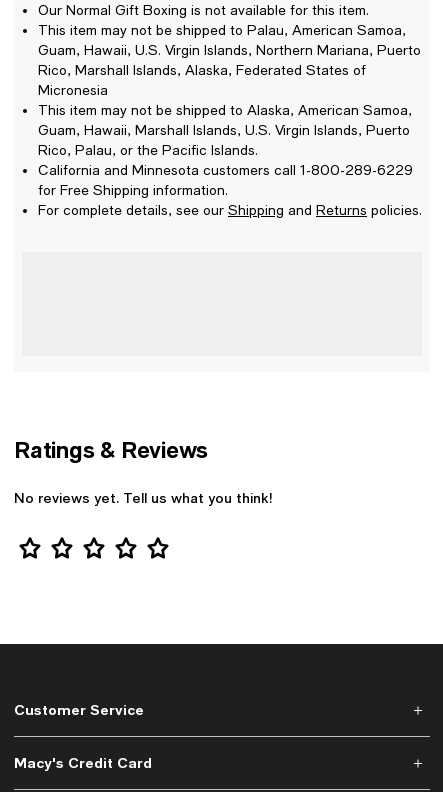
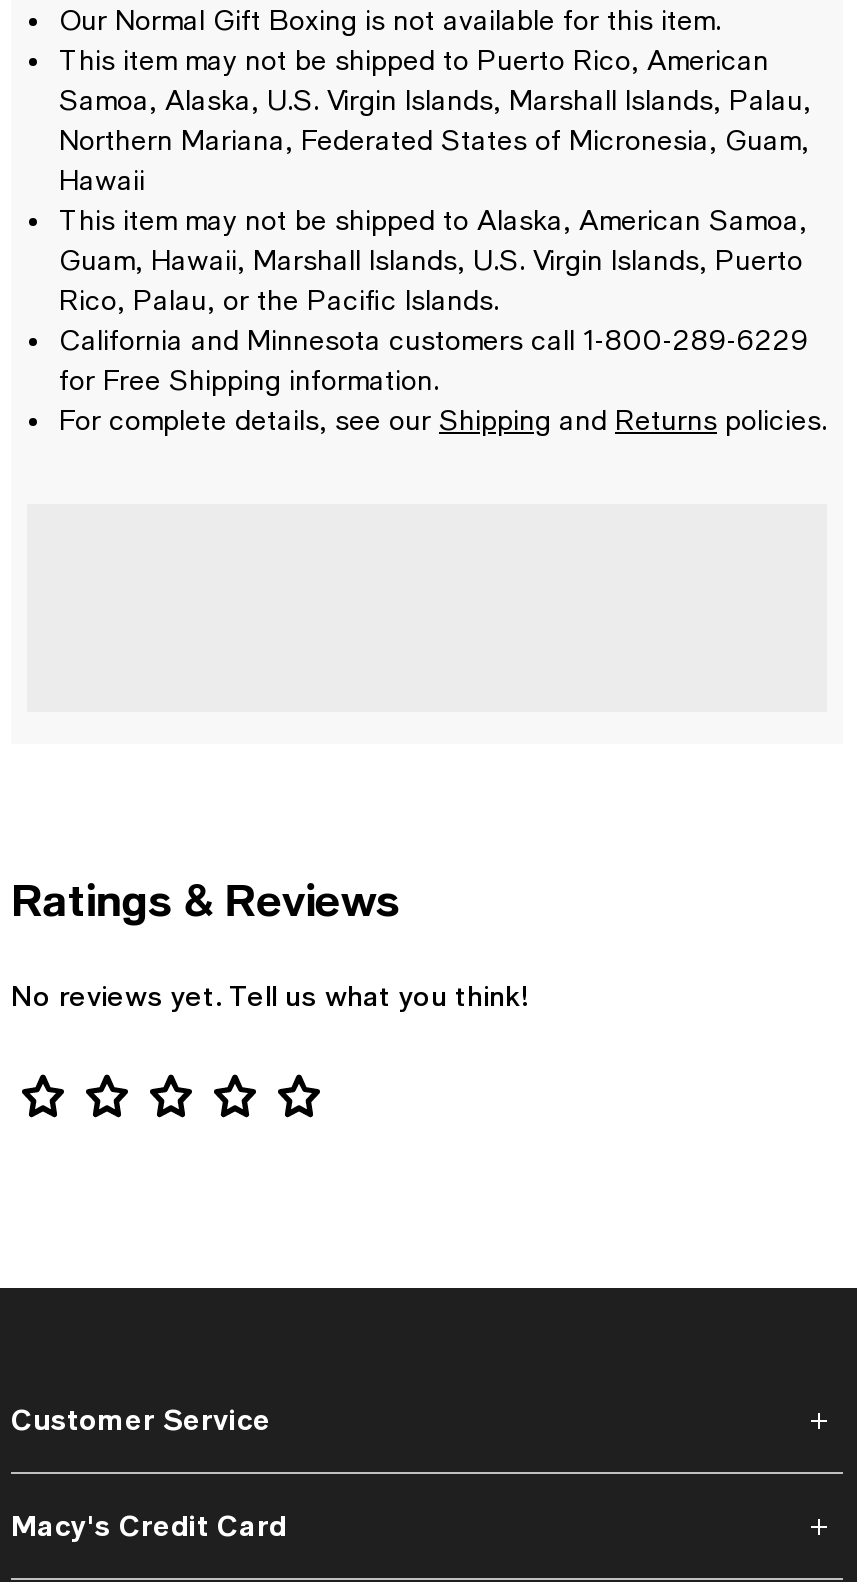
[38,22,421,98] This item may not be shipped to Palau, American Samoa, | Guam, Hawaii, U.S. Virgin Islands, Northern Mariana, Puerto | Rico, Marshall Islands, Alaska, Federated States of | Micronesia -> [59,45,811,197] This item may not be shipped to Puerto Rico, American | Samoa, Alaska, U.S. Virgin Islands, Marshall Islands, Palau, | Northern Mariana, Federated States of Micronesia, Guam, | Hawaii

